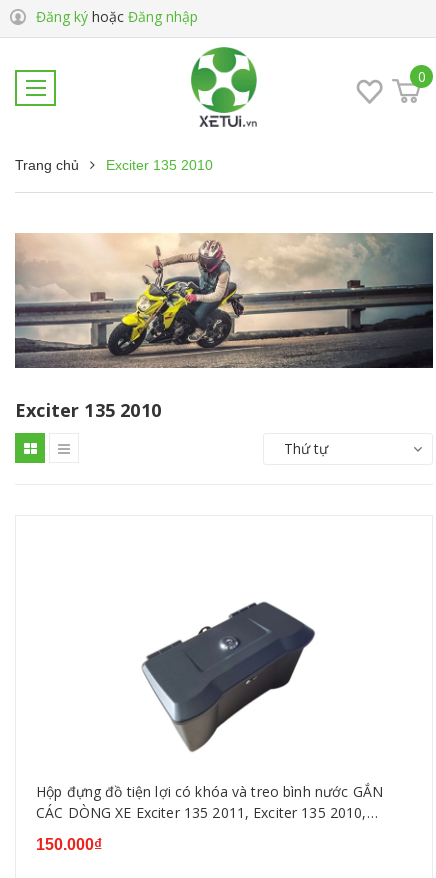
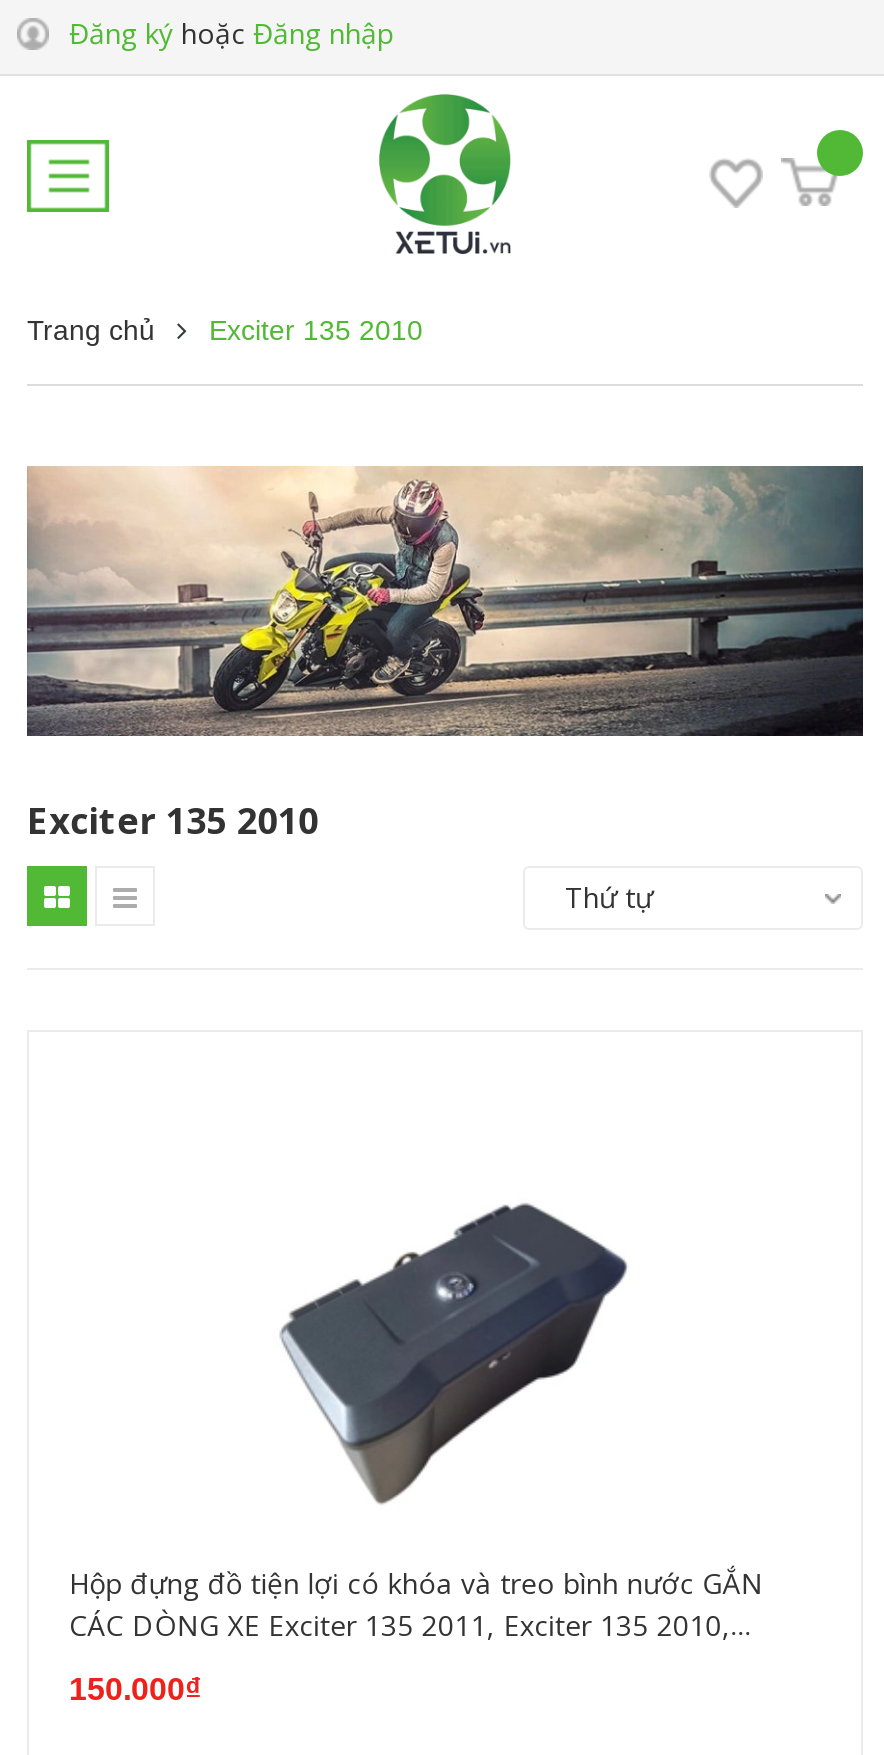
[417,67,425,86] 0 -> none

